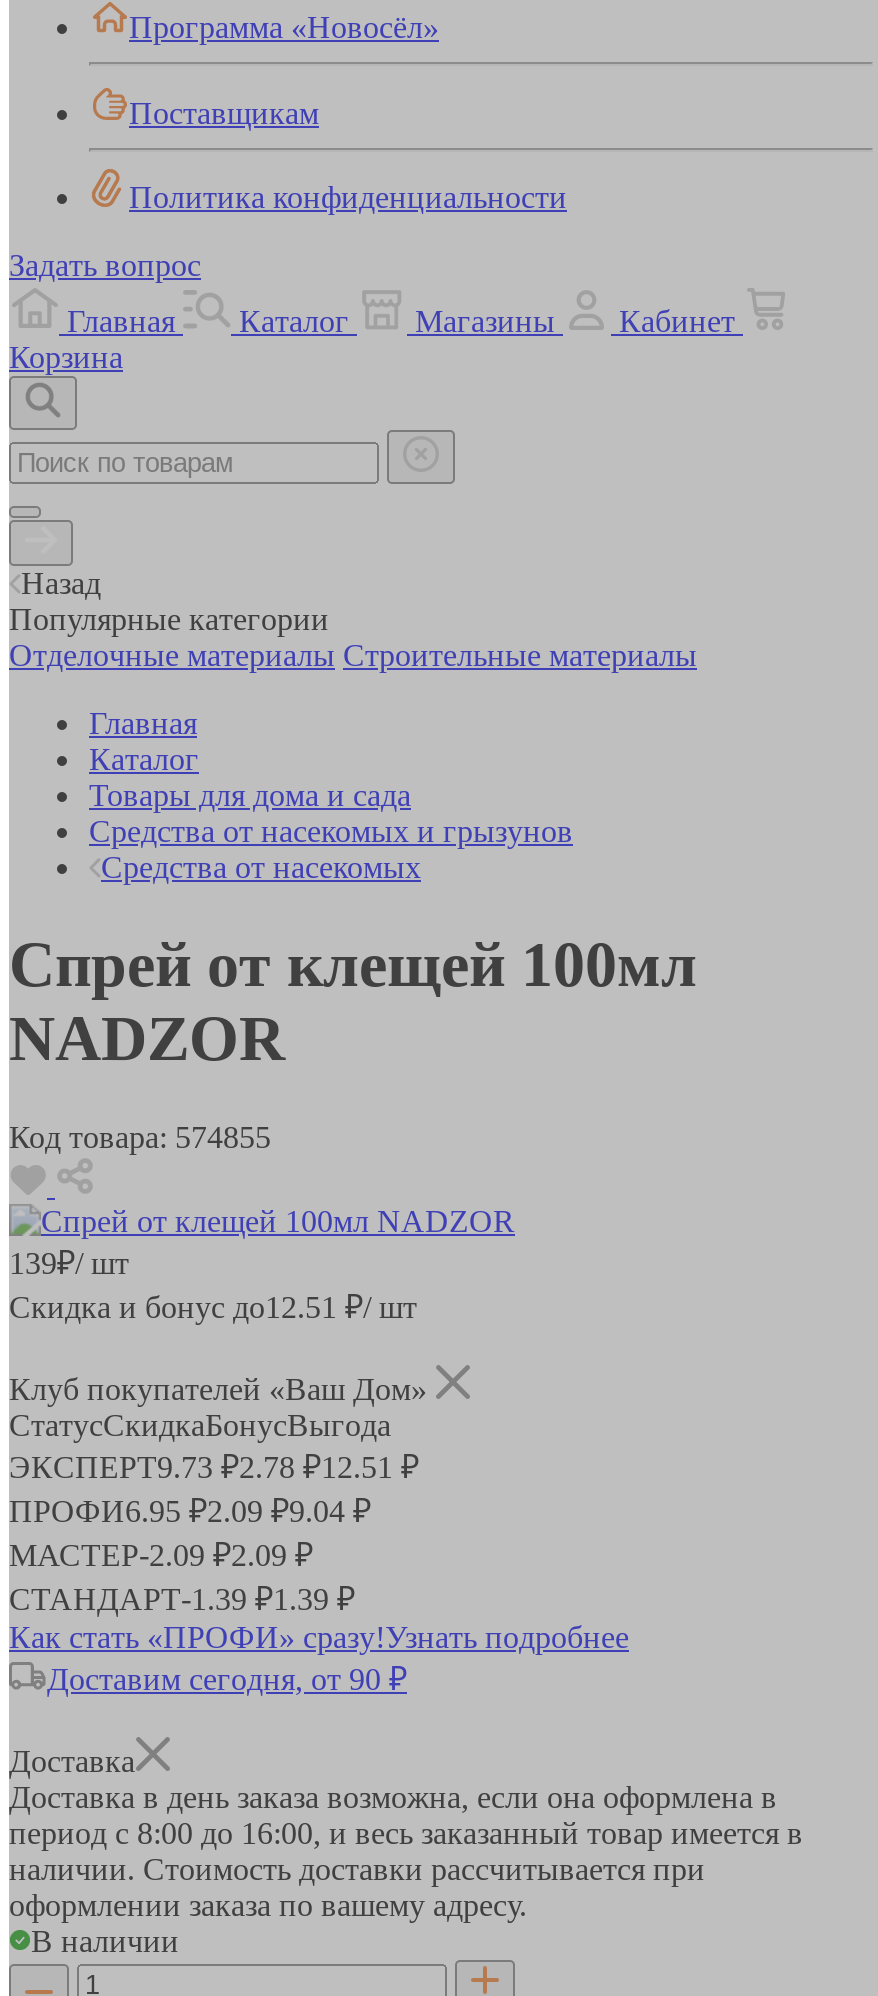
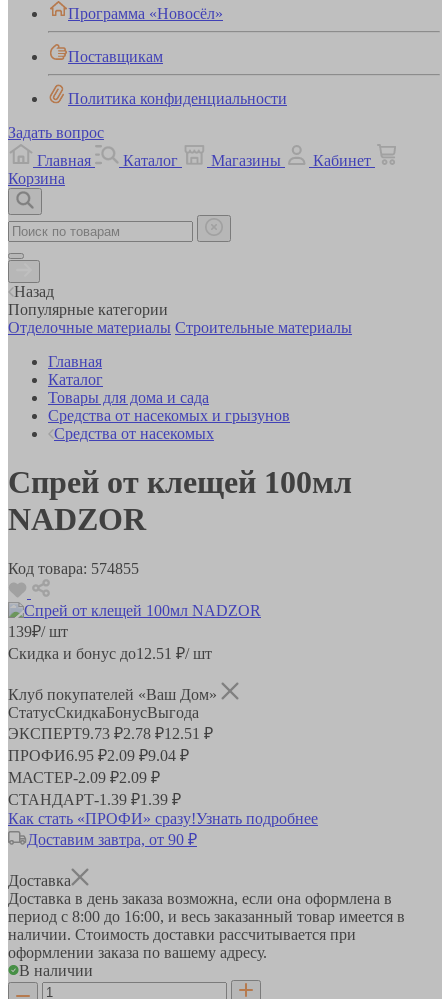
[47,1661,407,1695] Доставим сегодня, от 90 ₽ -> [27,831,197,848] Доставим завтра, от 90 ₽

